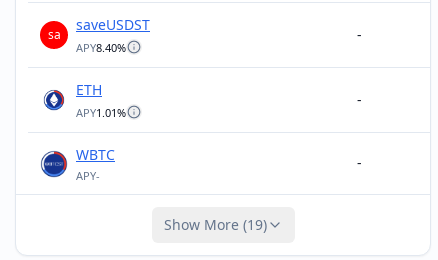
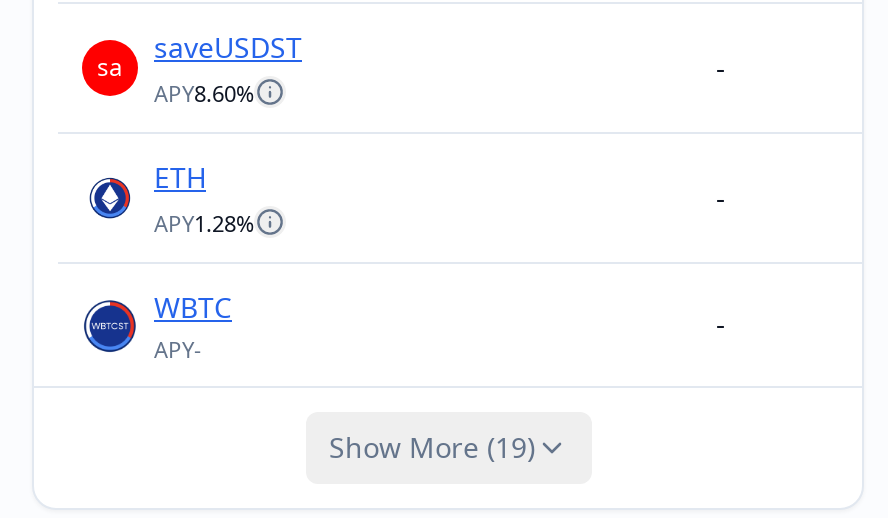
[76,39,126,54] APY8.40% -> [154,77,254,107] APY8.60%
[76,104,126,119] APY1.01% -> [154,207,254,237] APY1.28%

